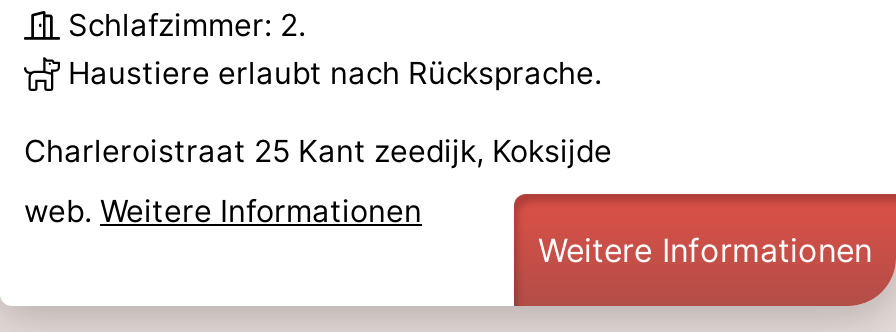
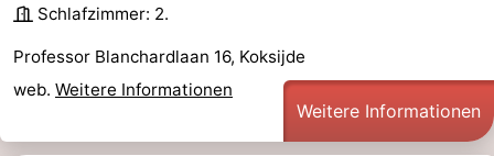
[24,54,612,170] Haustiere erlaubt nach Rücksprache. | Charleroistraat 25 Kant zeedijk, Koksijde -> [13,46,305,67] Professor Blanchardlaan 16, Koksijde

